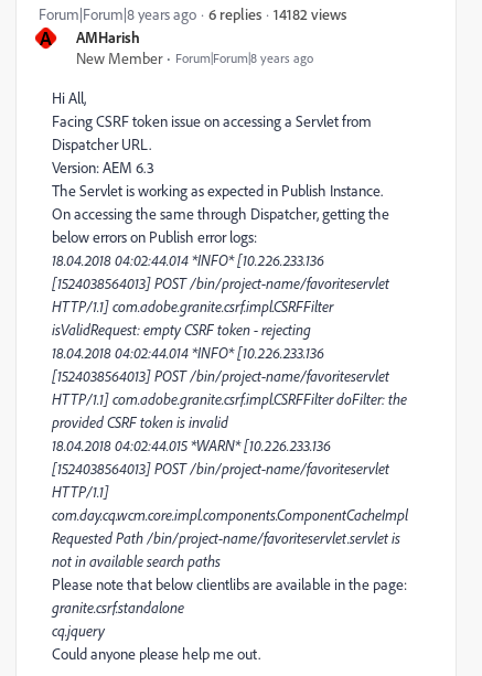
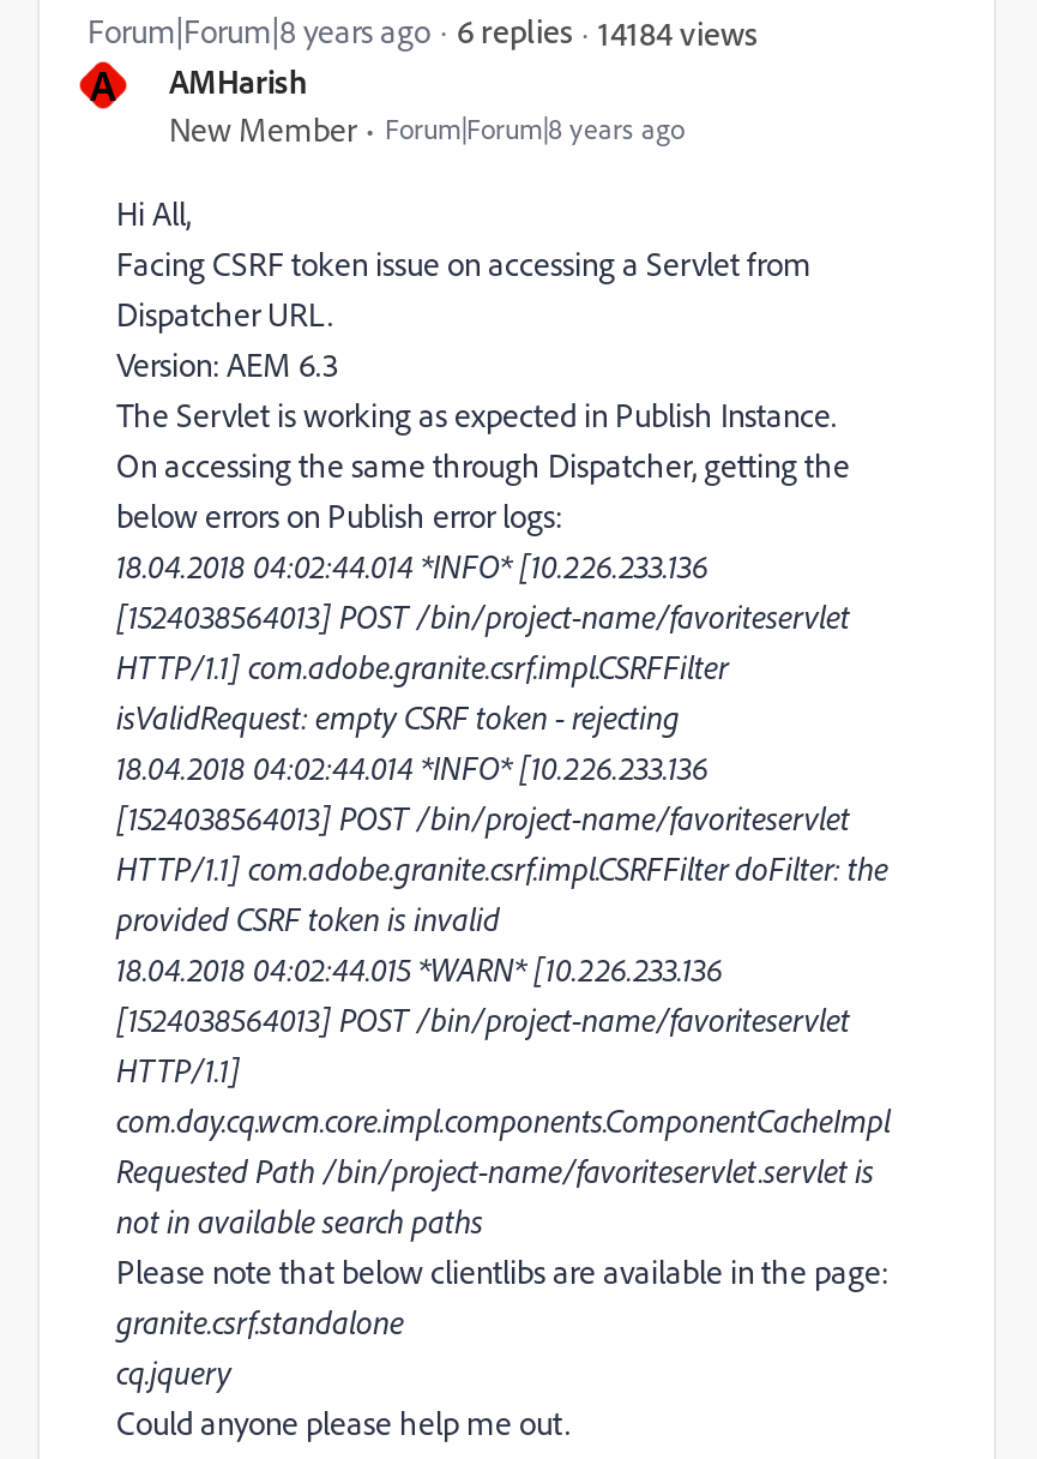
[274,4,346,23] 14182 views -> [598,11,756,52] 14184 views

